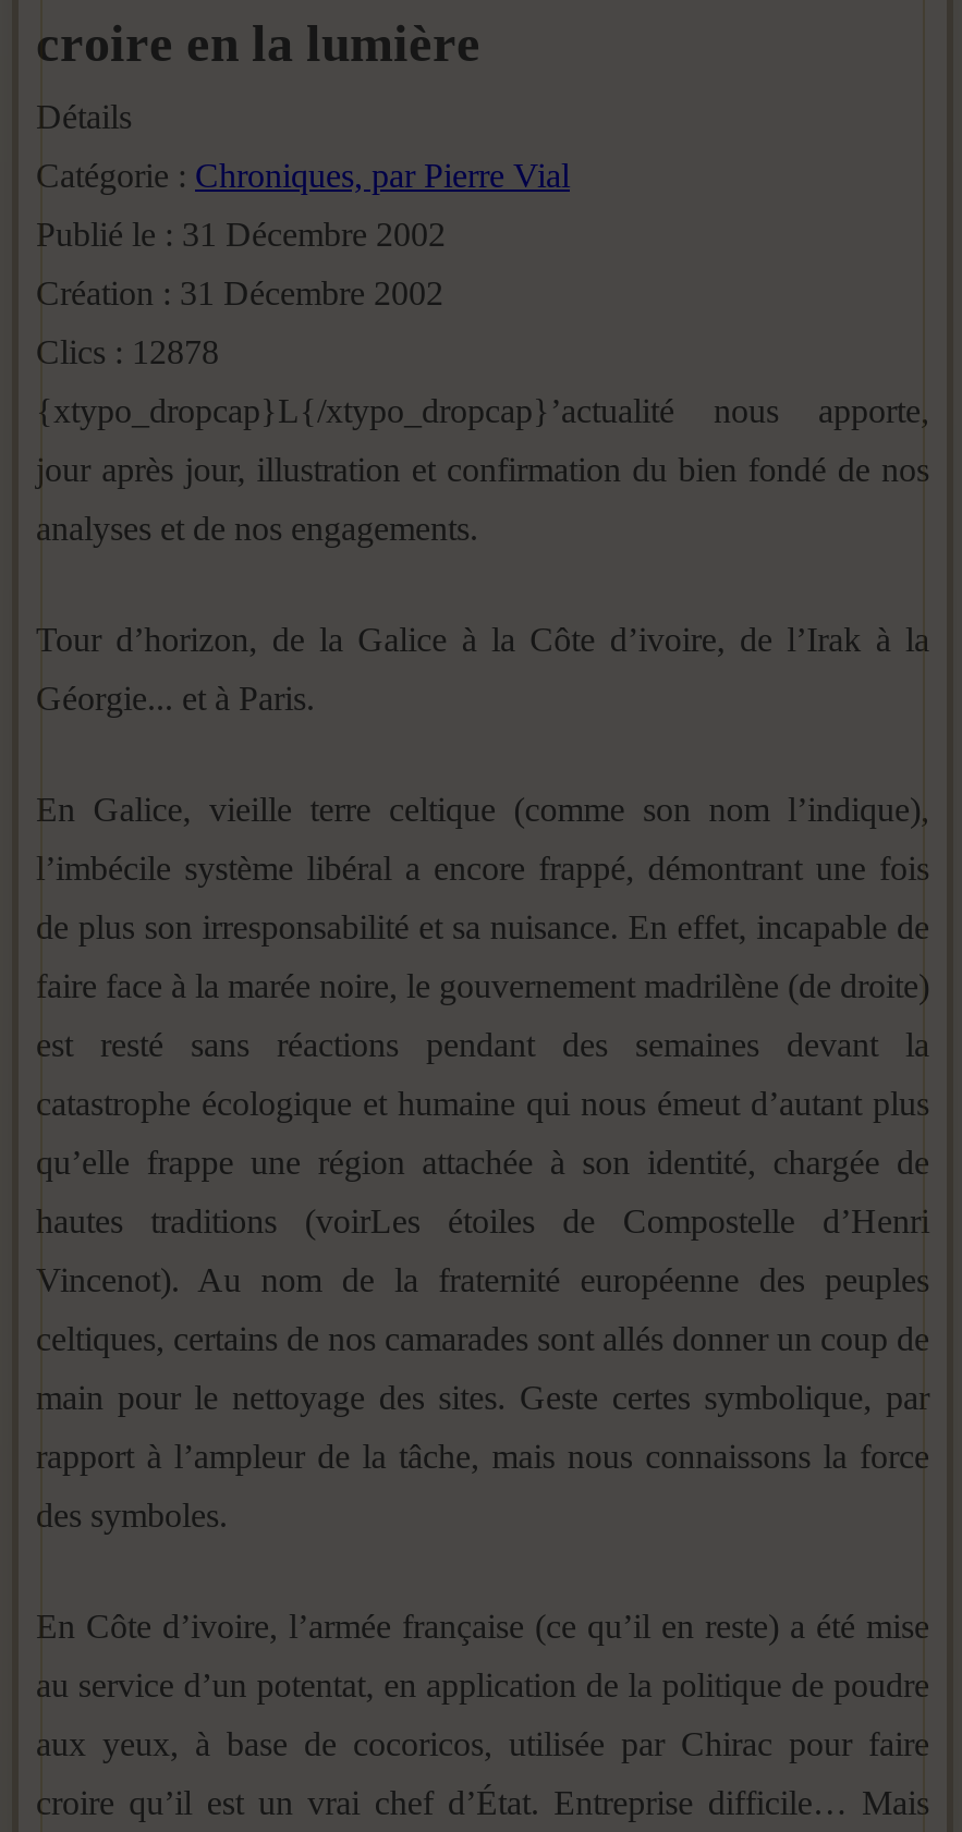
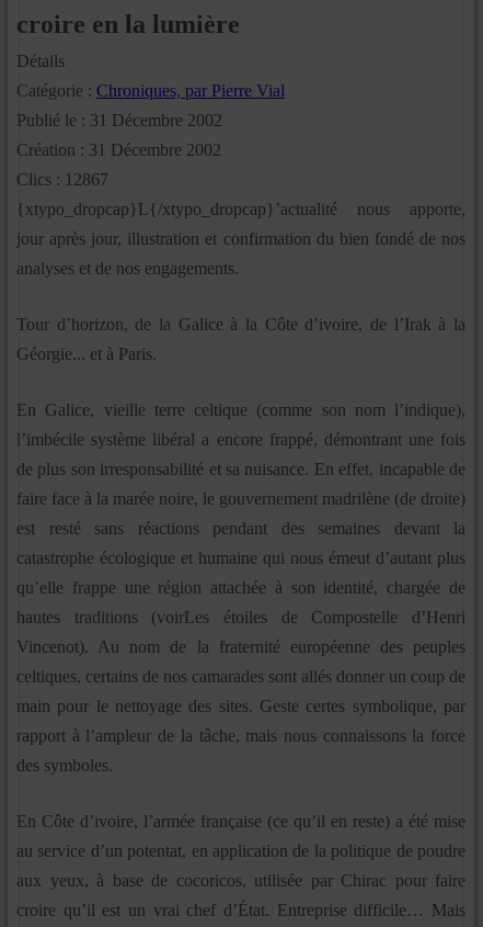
[36,333,219,370] Clics : 12878 -> [16,170,108,189] Clics : 12867

